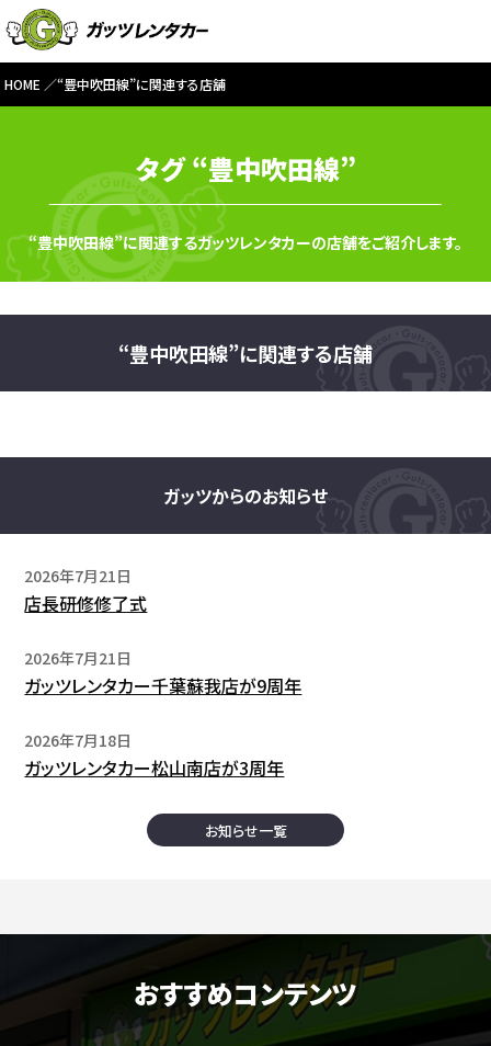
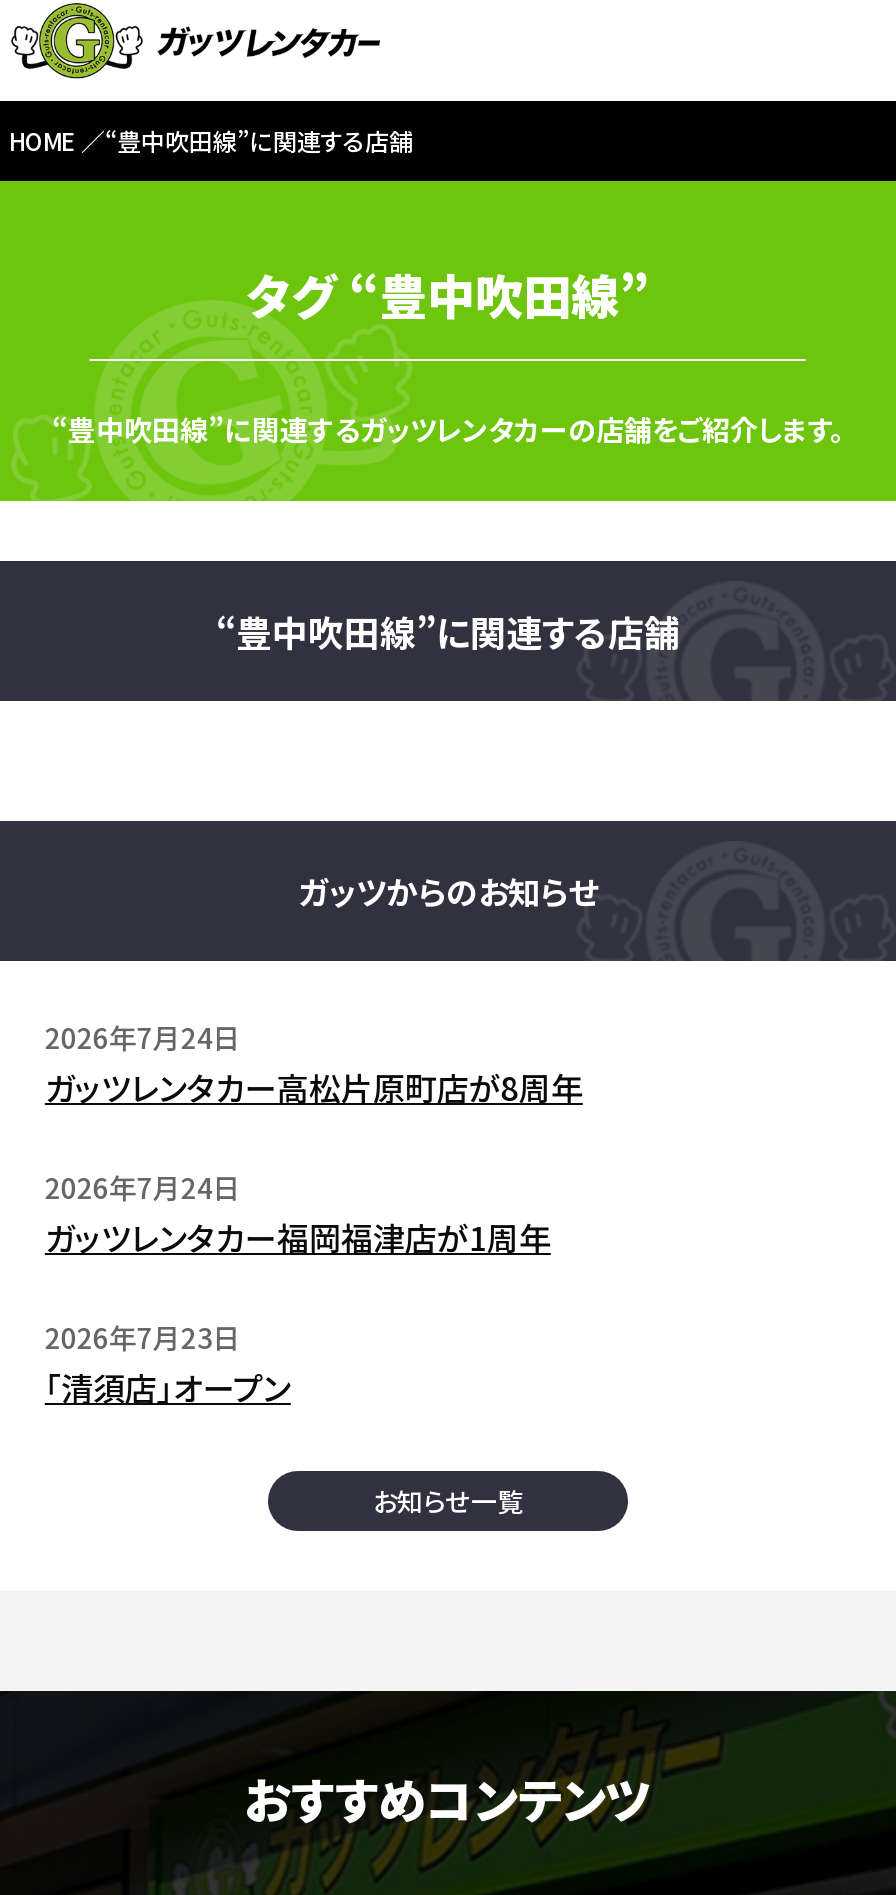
[25,565,147,616] 2026年7月21日 | 店長研修修了式 -> [45,1017,583,1111] 2026年7月24日 | ガッツレンタカー高松片原町店が8周年
[25,647,302,698] 2026年7月21日 | ガッツレンタカー千葉蘇我店が9周年 -> [45,1167,551,1261] 2026年7月24日 | ガッツレンタカー福岡福津店が1周年
[25,729,284,781] 2026年7月18日 | ガッツレンタカー松山南店が3周年 -> [45,1317,291,1411] 2026年7月23日 | 「清須店」オープン

